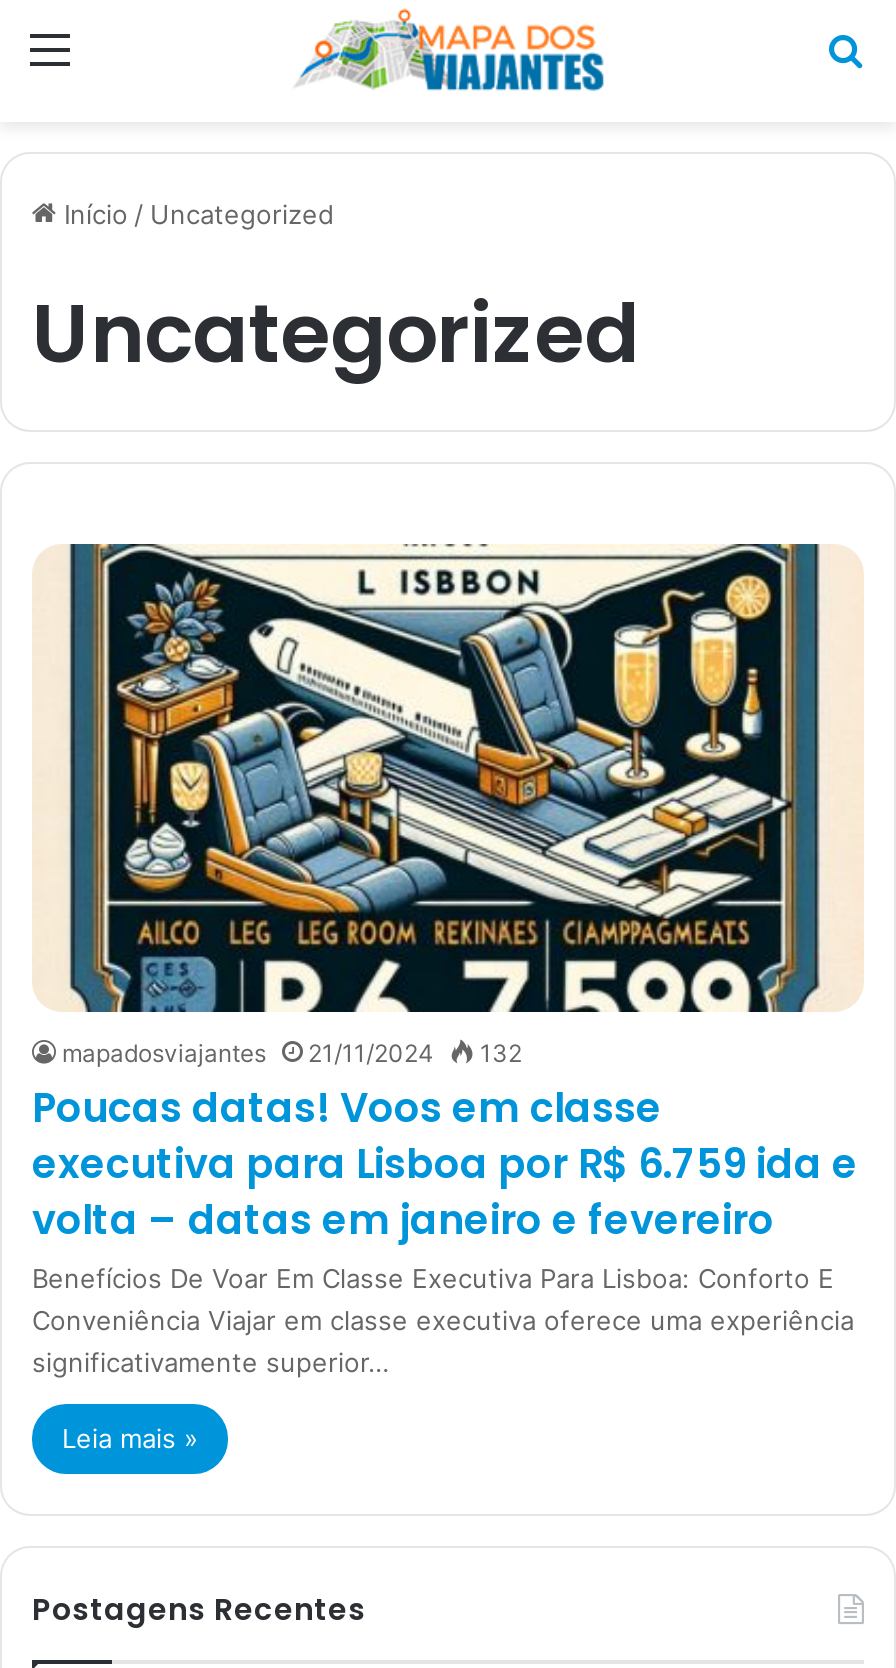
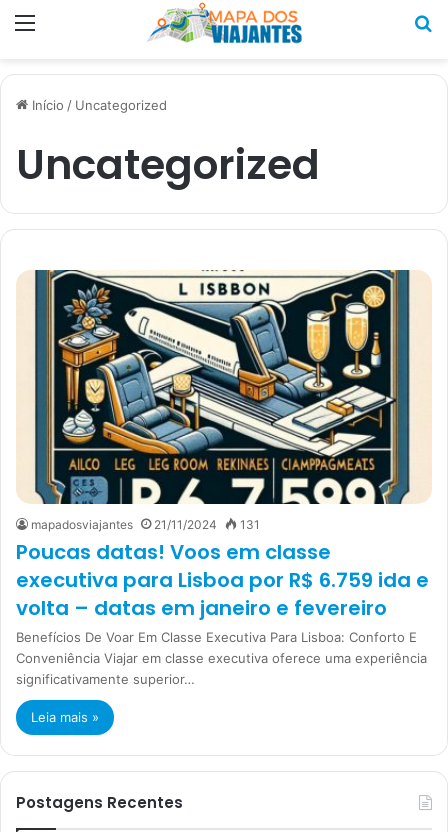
[62,1039,522,1069] mapadosviajantes 21/11/2024 132 -> [31,517,260,532] mapadosviajantes 21/11/2024 131

